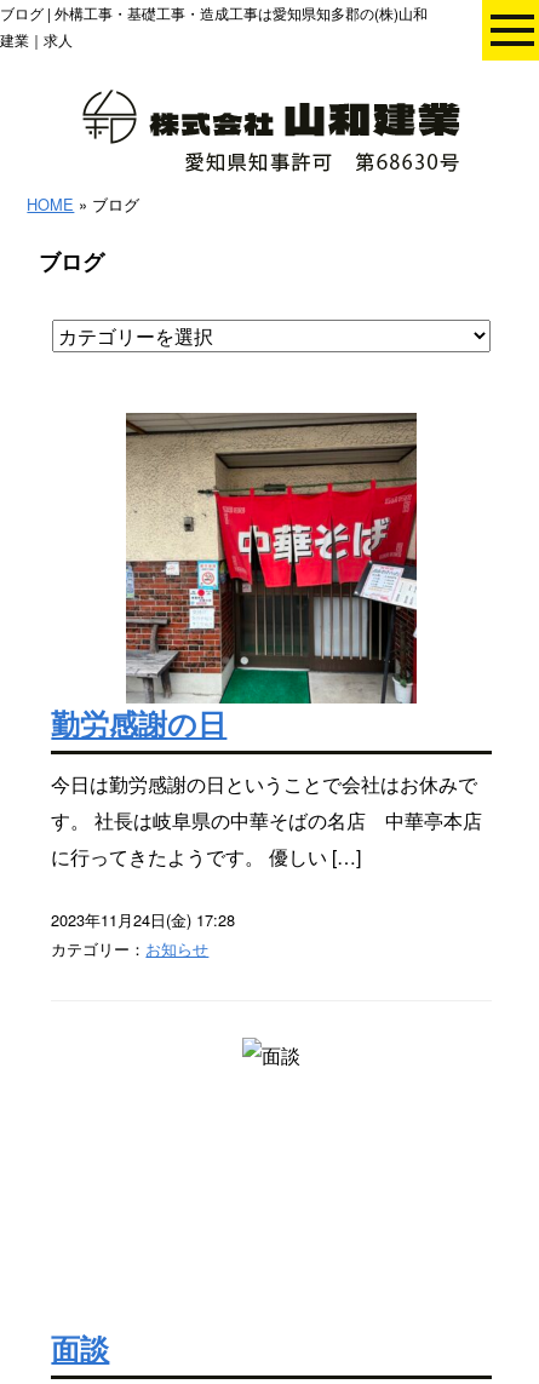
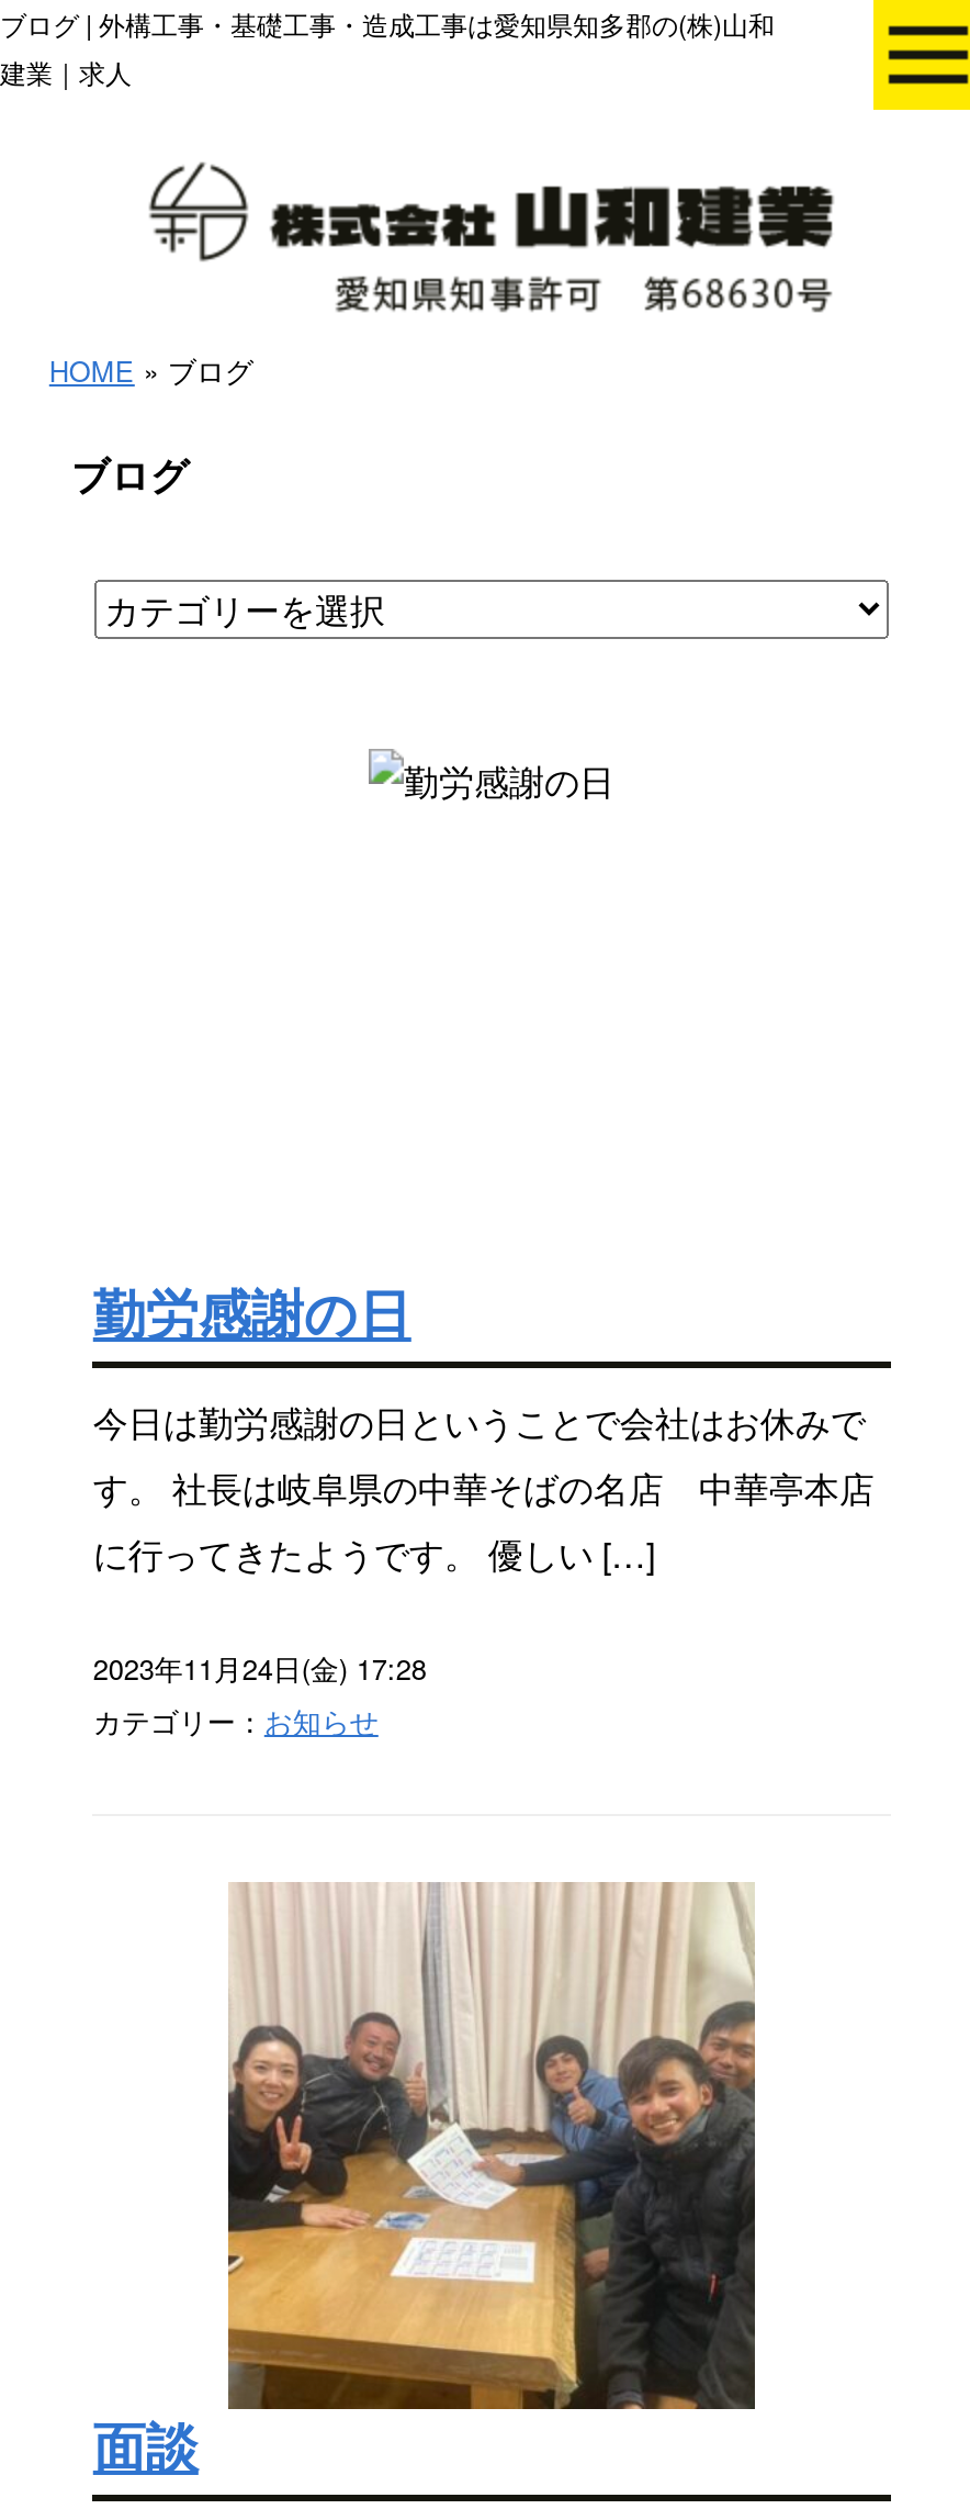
[125,412,418,705] [image] -> none
none -> [226,1880,757,2411] [image]

